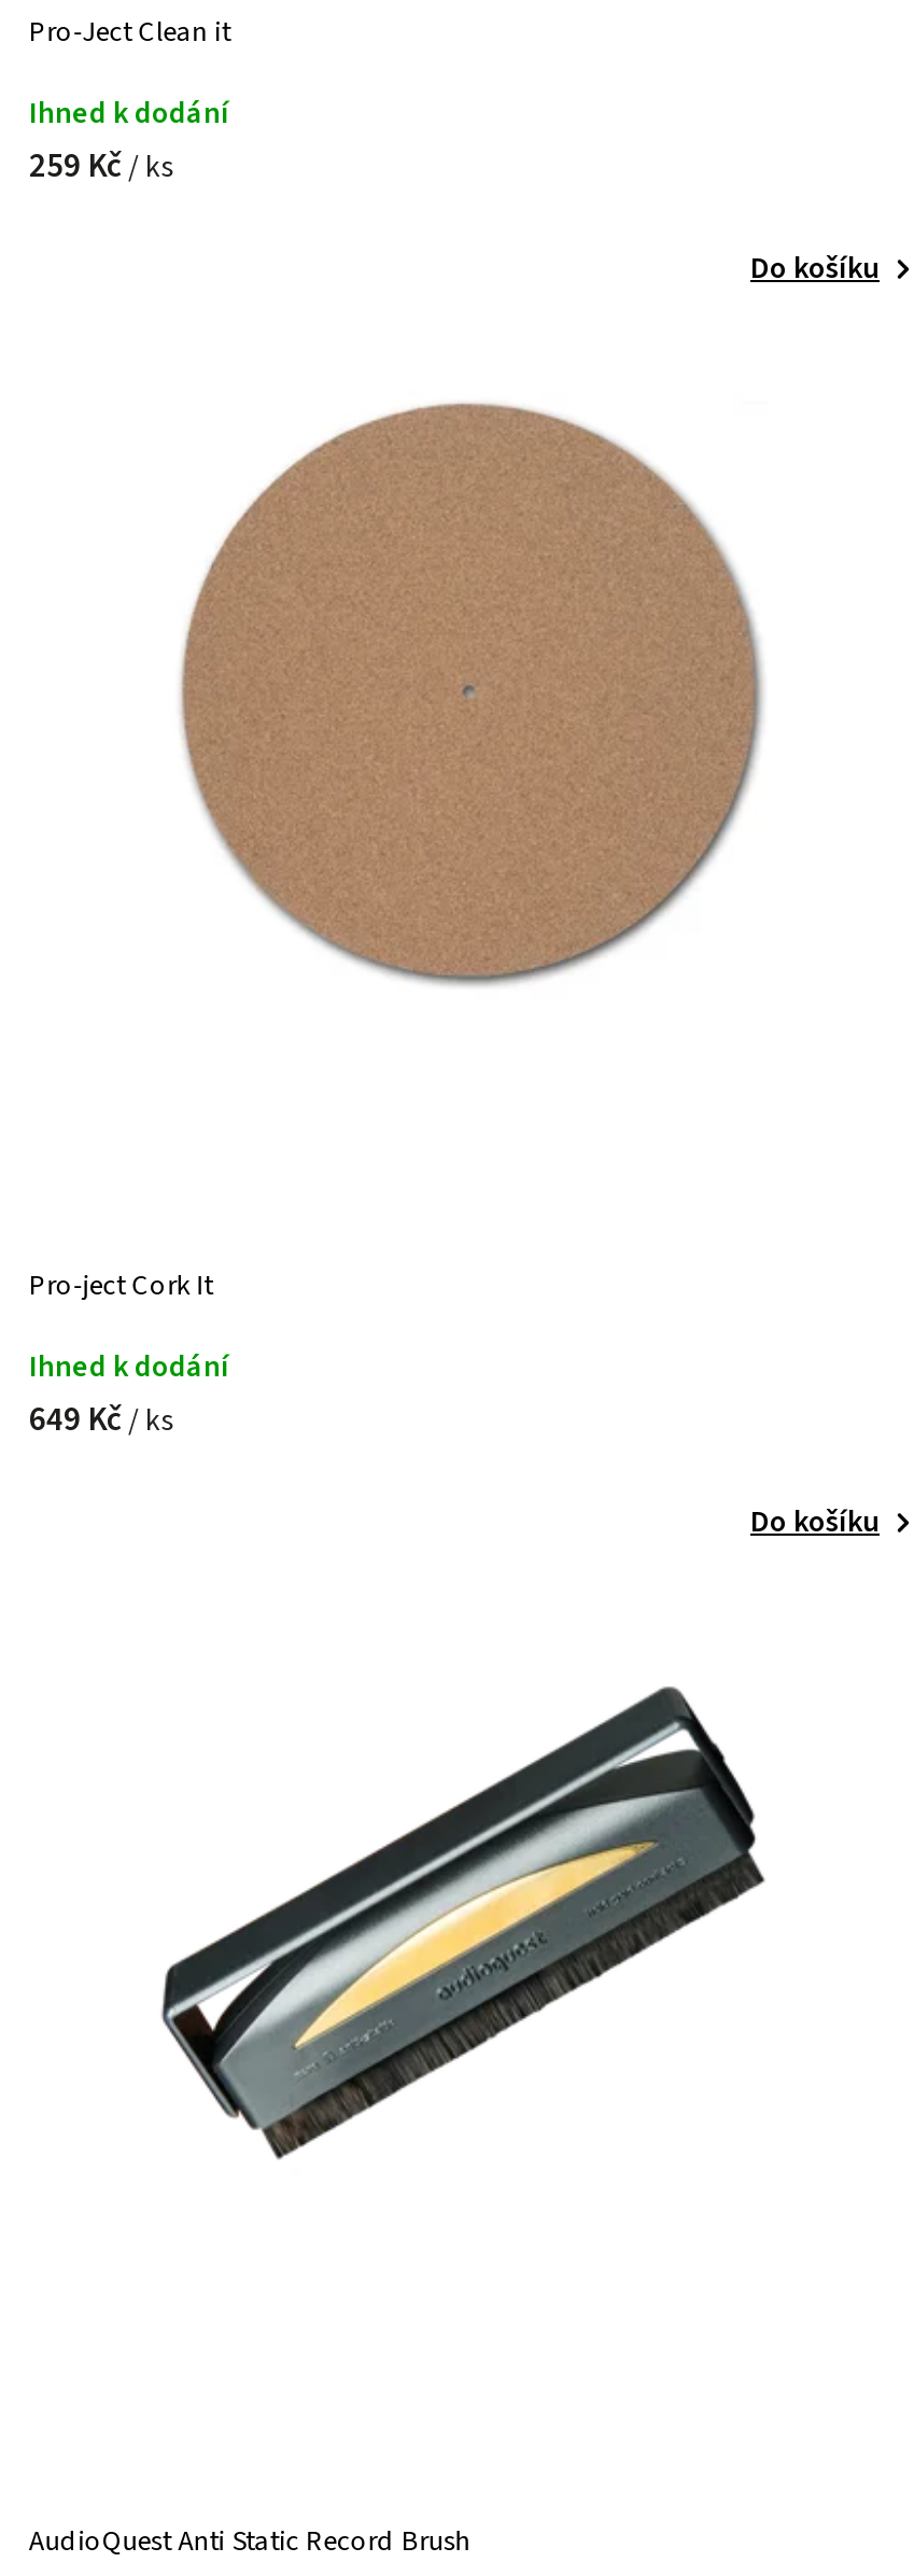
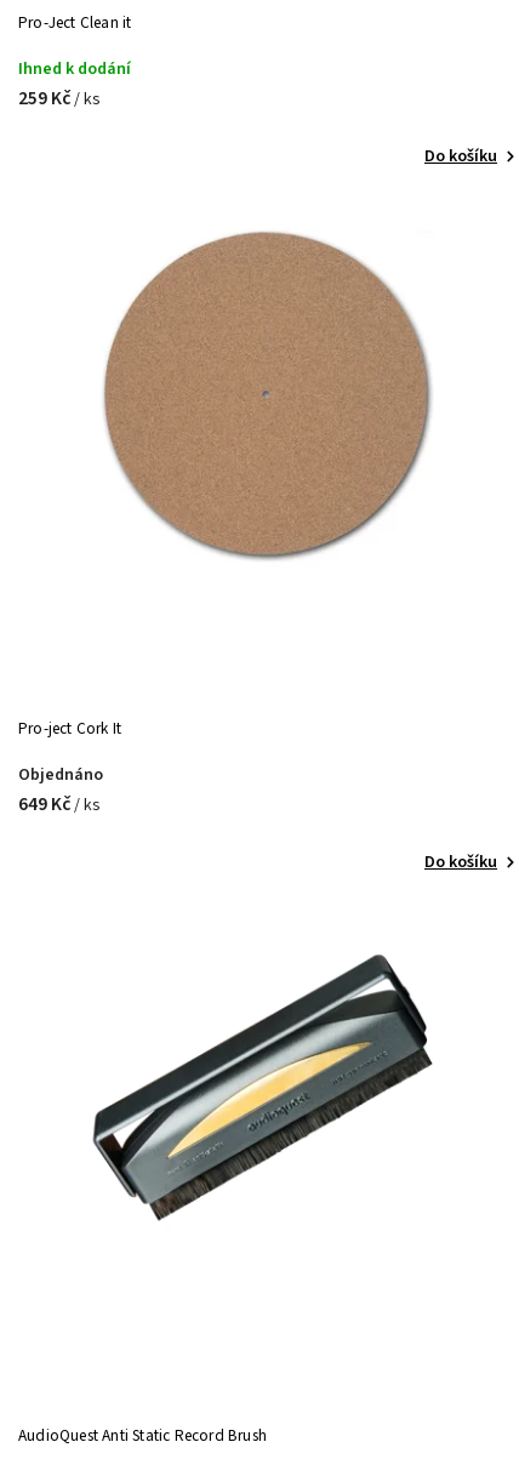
[29,1347,229,1390] Ihned k dodání -> [18,763,103,788] Objednáno

